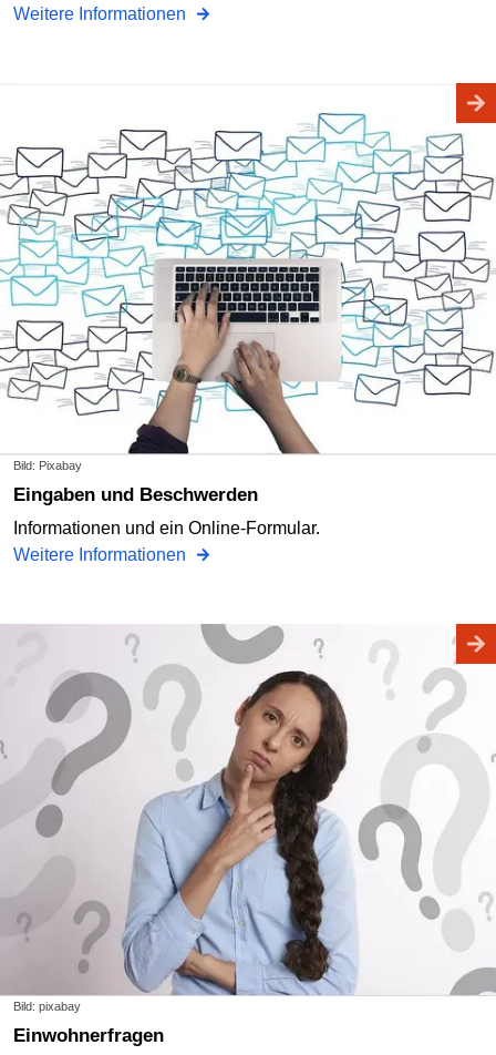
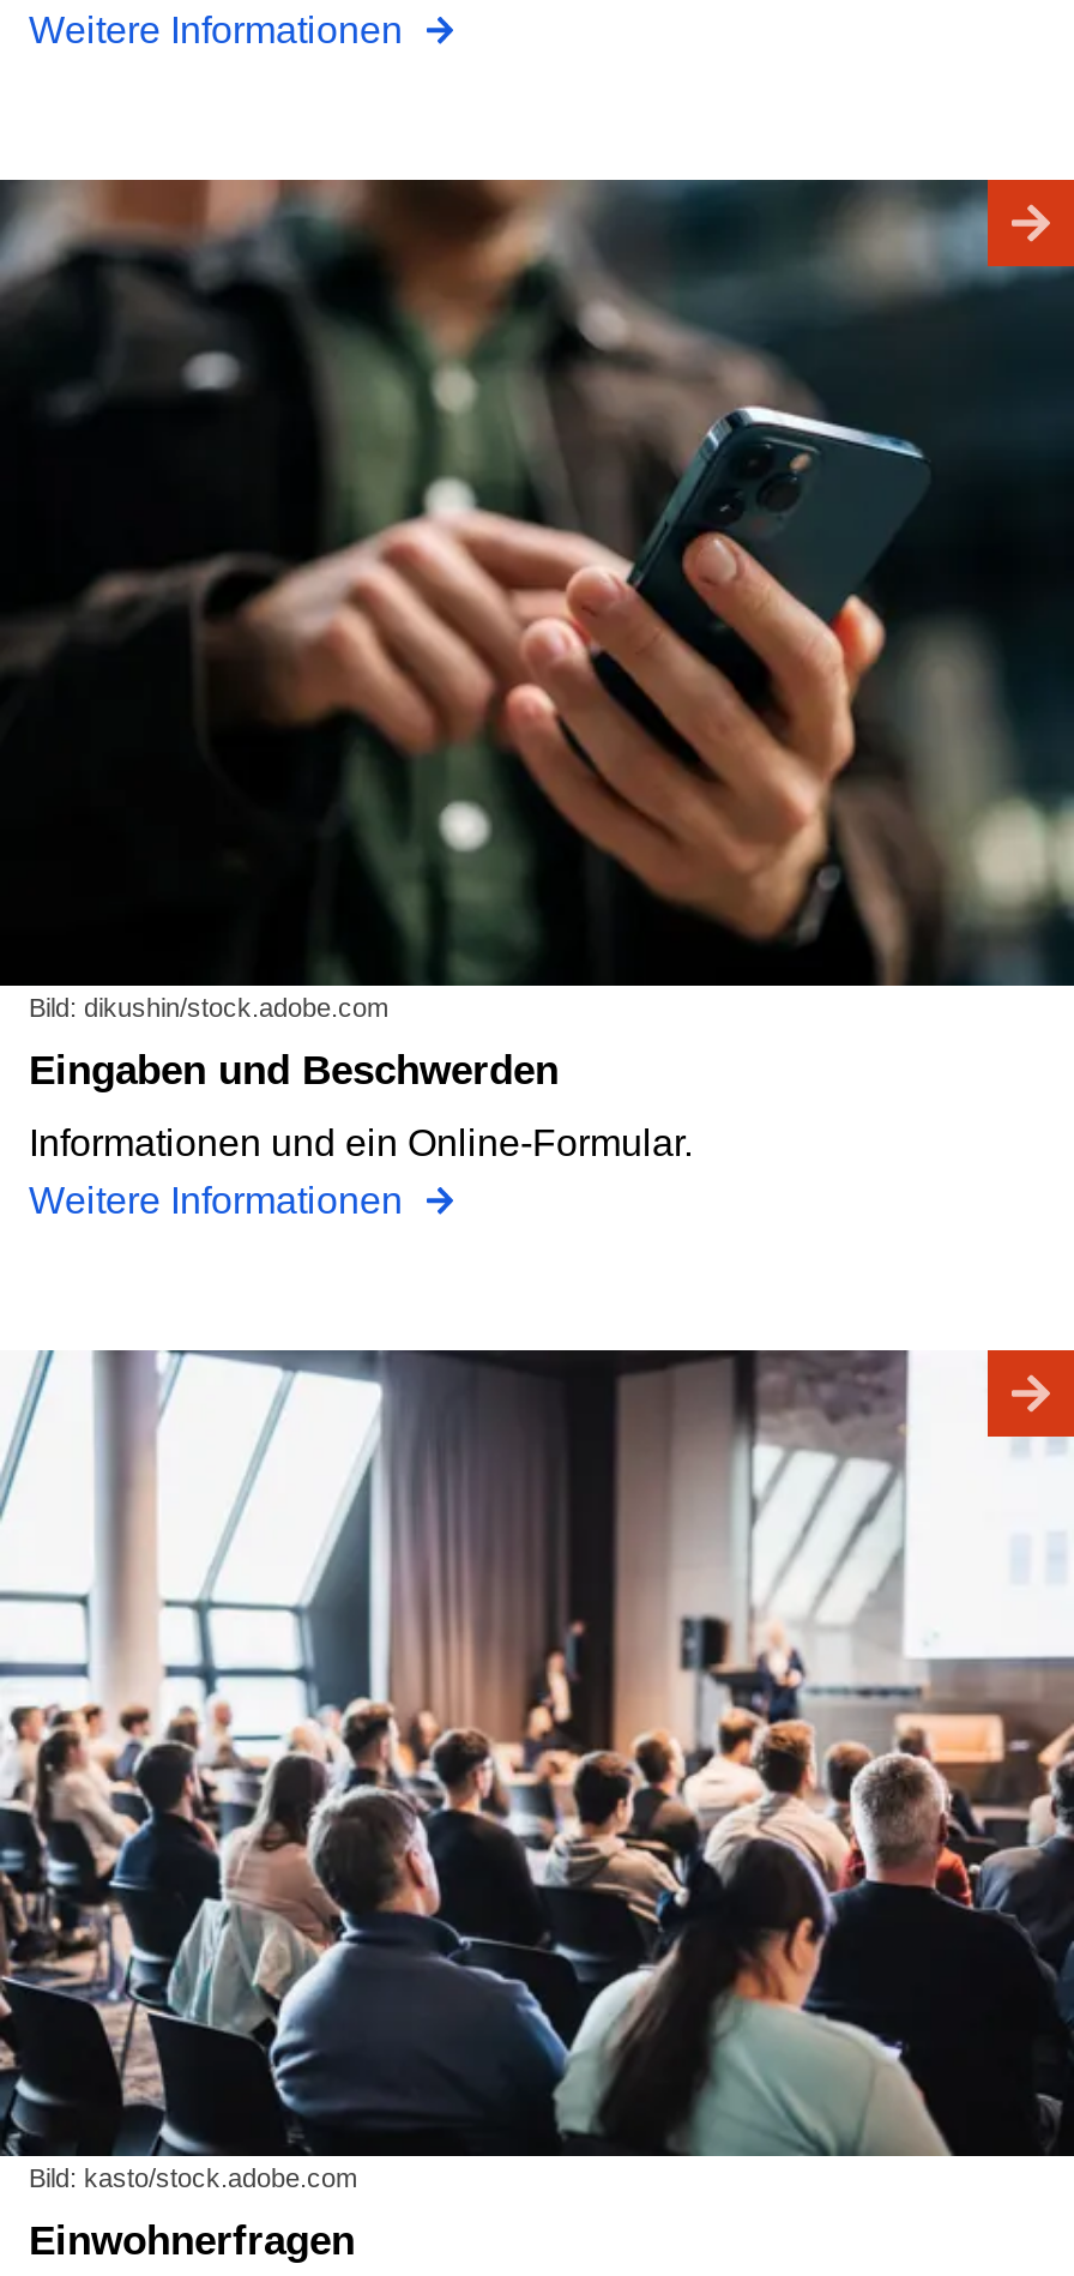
[3,83,493,473] [image] | Bild: Pixabay -> [7,177,1067,1023] [image] | Bild: dikushin/stock.adobe.com
[3,624,493,1013] [image] | Bild: pixabay -> [7,1348,1067,2193] [image] | Bild: kasto/stock.adobe.com

